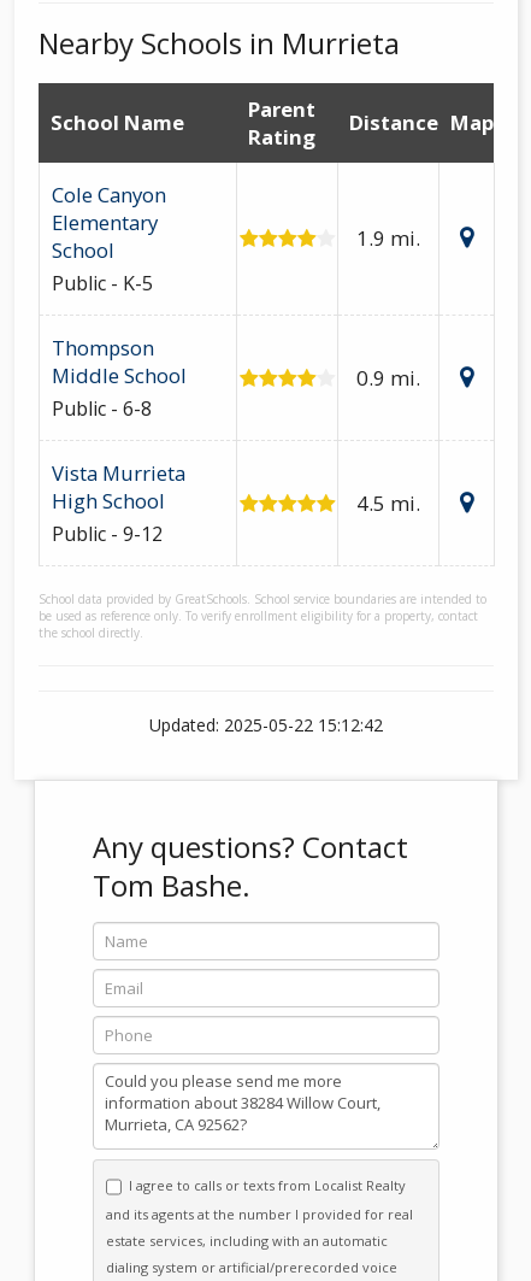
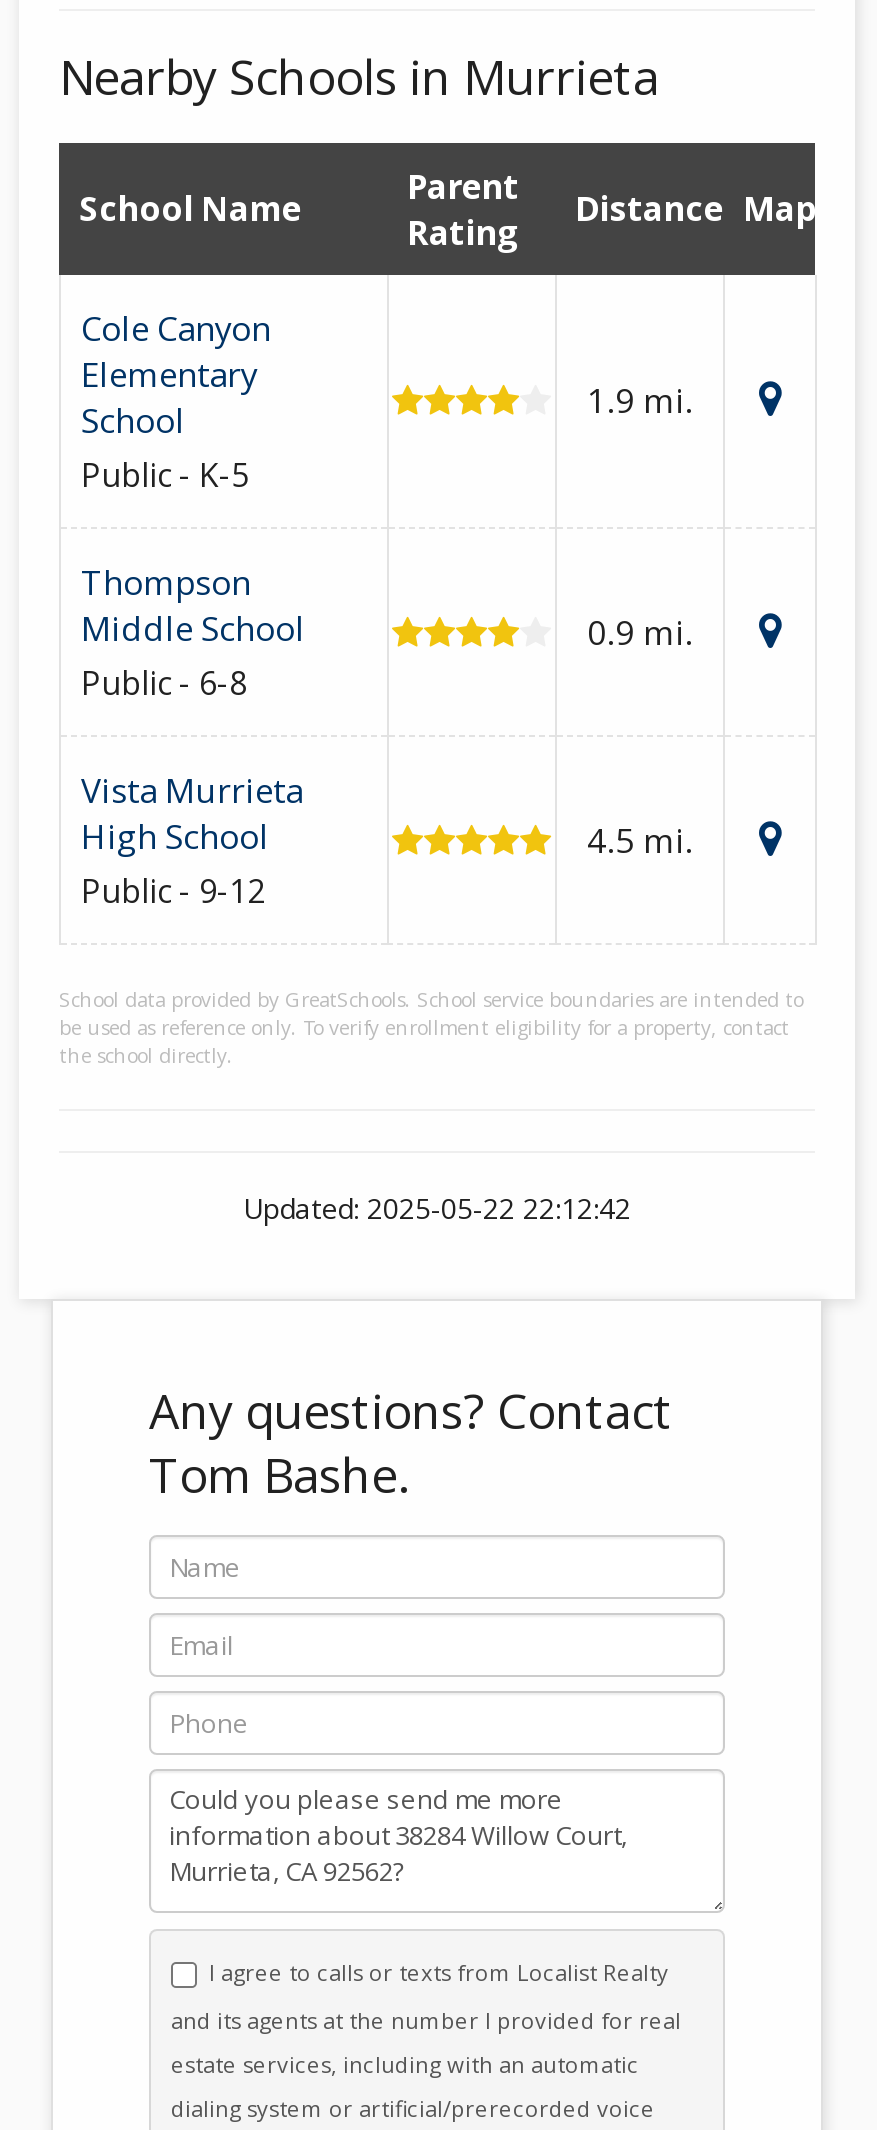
[149,713,383,736] Updated: 2025-05-22 15:12:42 -> [243,1188,631,1226] Updated: 2025-05-22 22:12:42

